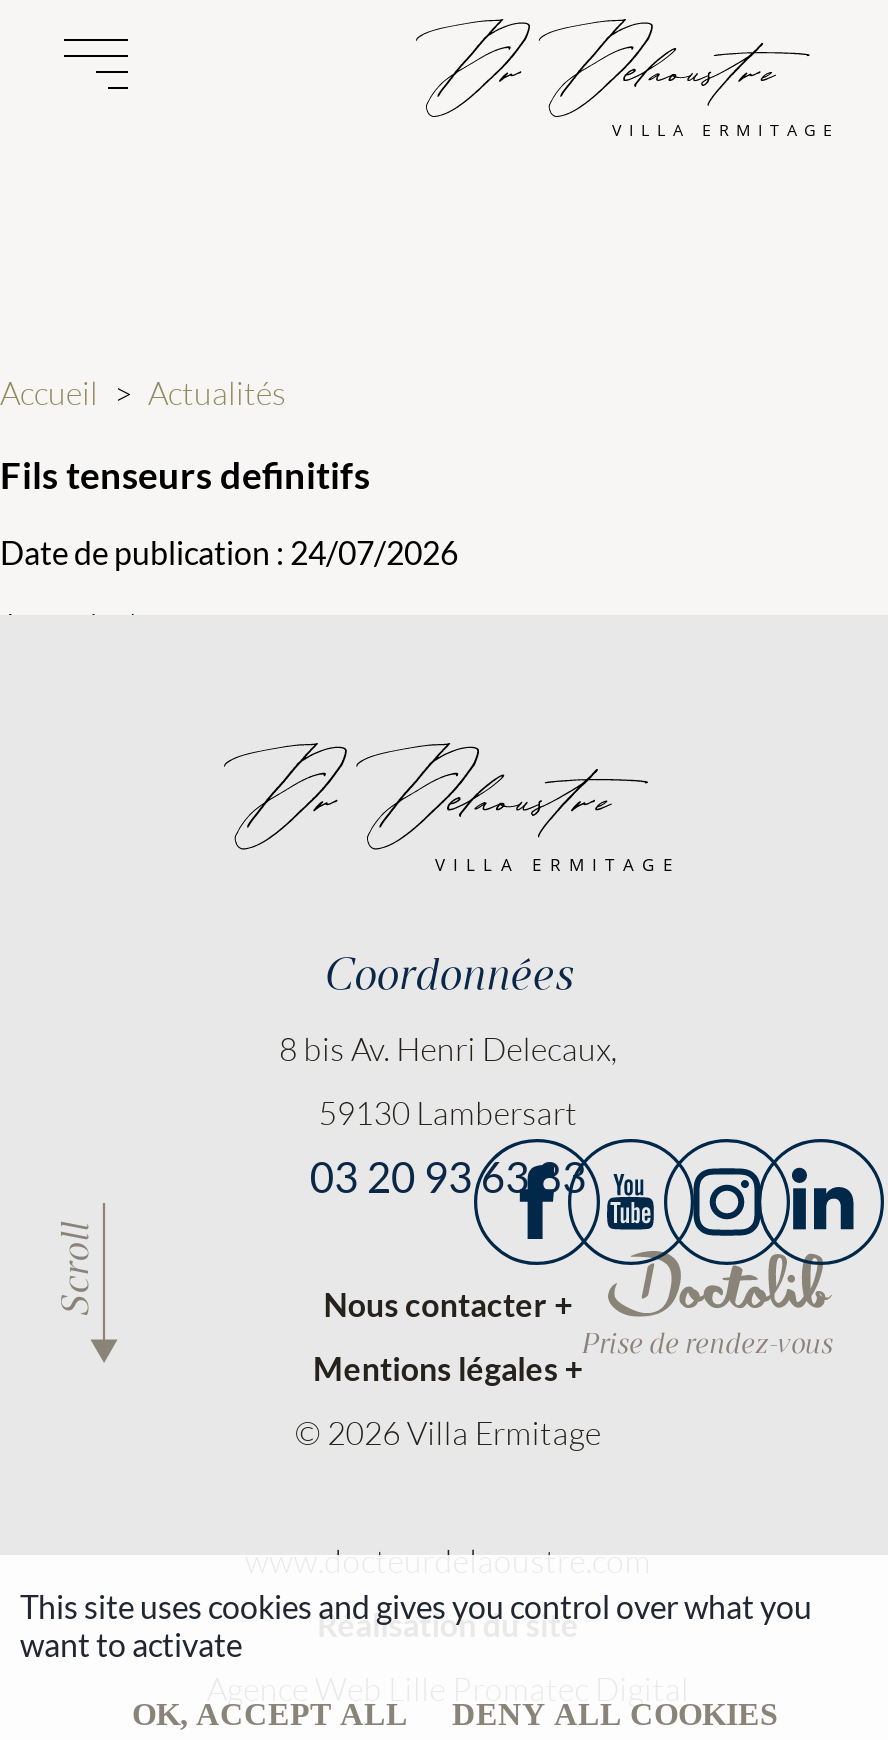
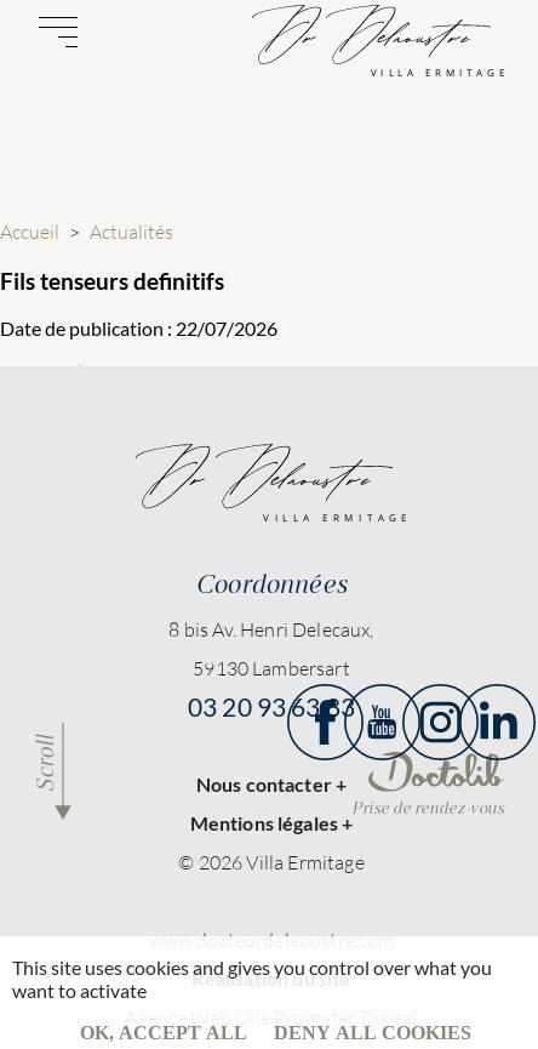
[0,534,458,572] Date de publication : 24/07/2026 -> [0,317,277,340] Date de publication : 22/07/2026

